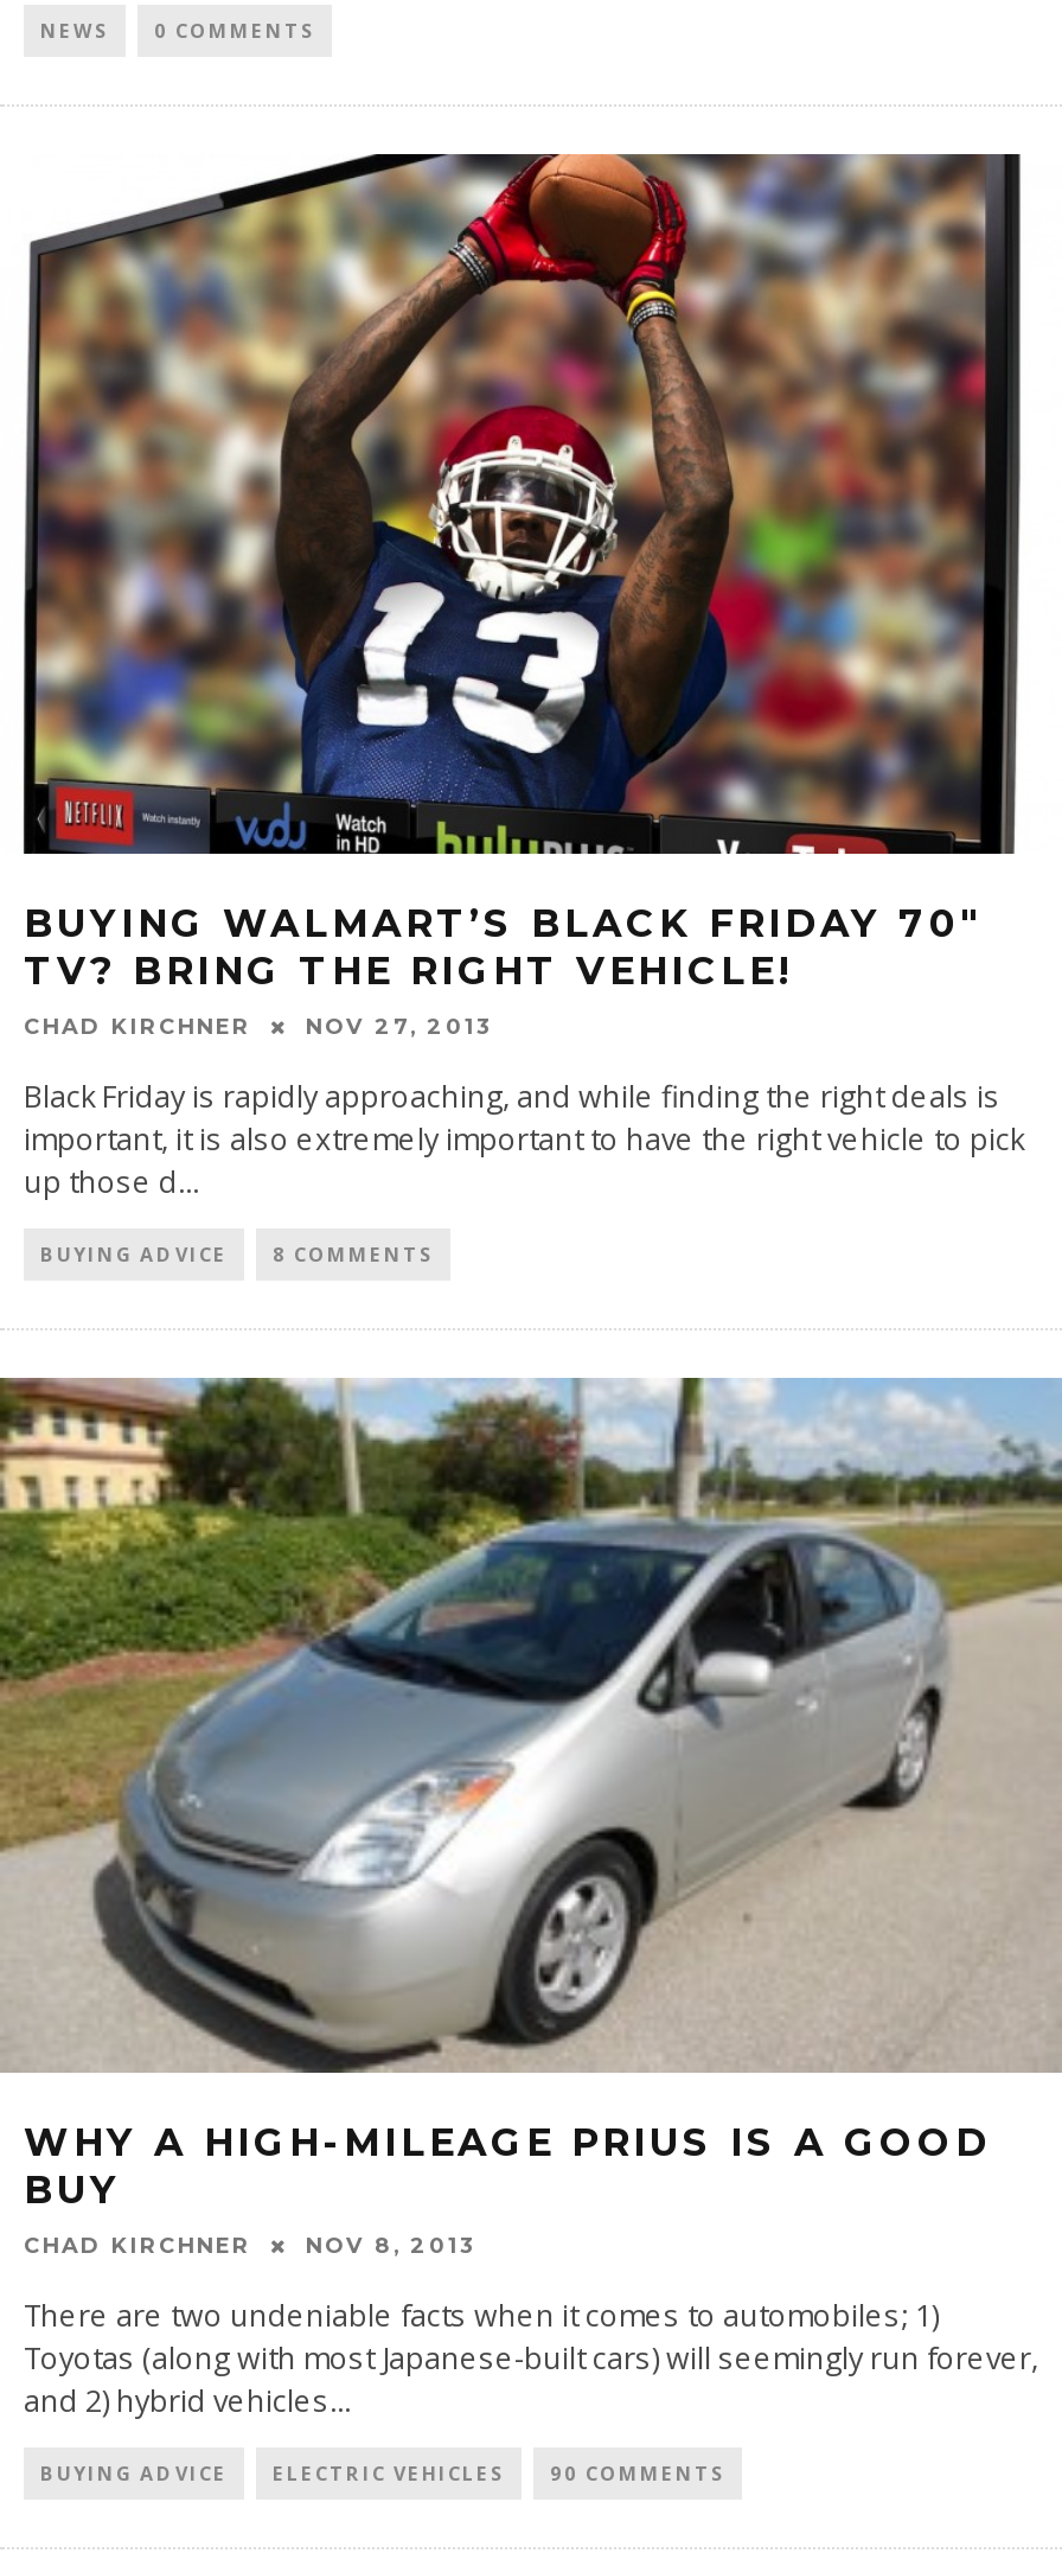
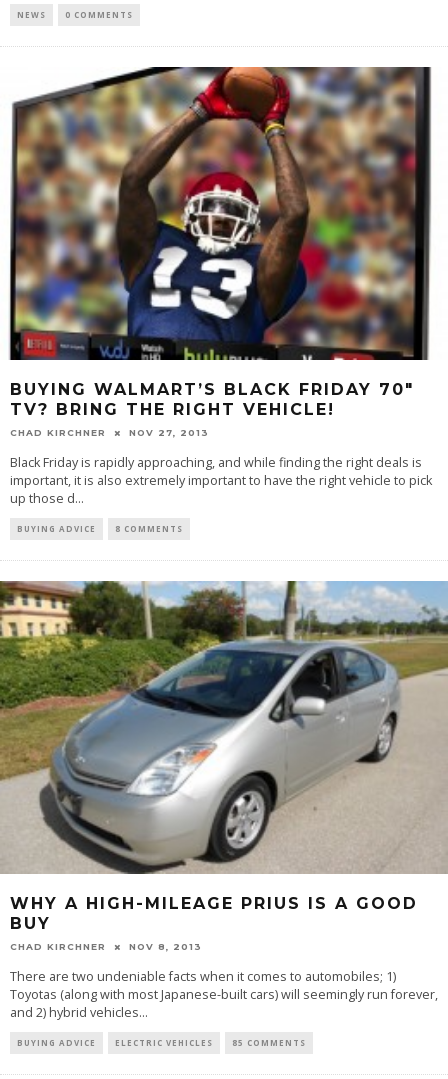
[40,2460,725,2486] BUYING ADVICE ELECTRIC VEHICLES 90 COMMENTS -> [17,1037,306,1048] BUYING ADVICE ELECTRIC VEHICLES 85 COMMENTS

